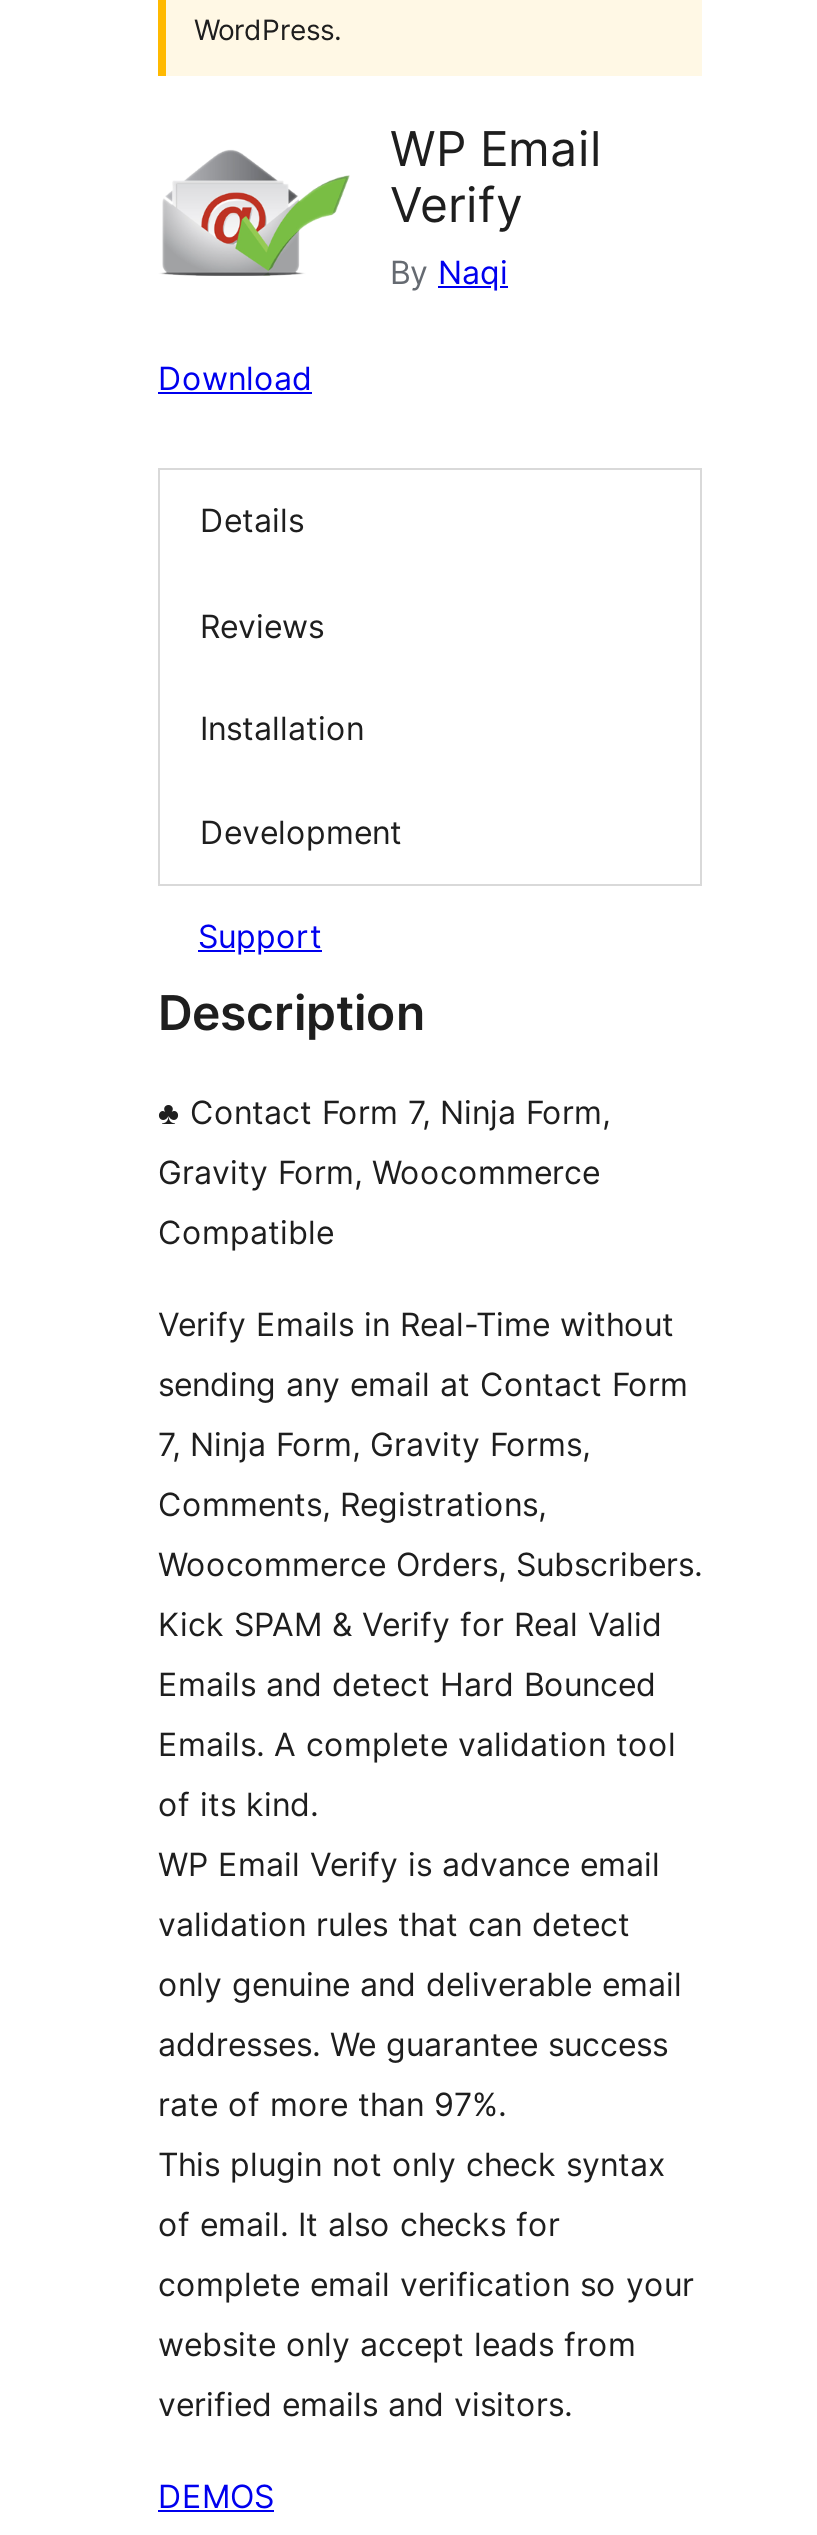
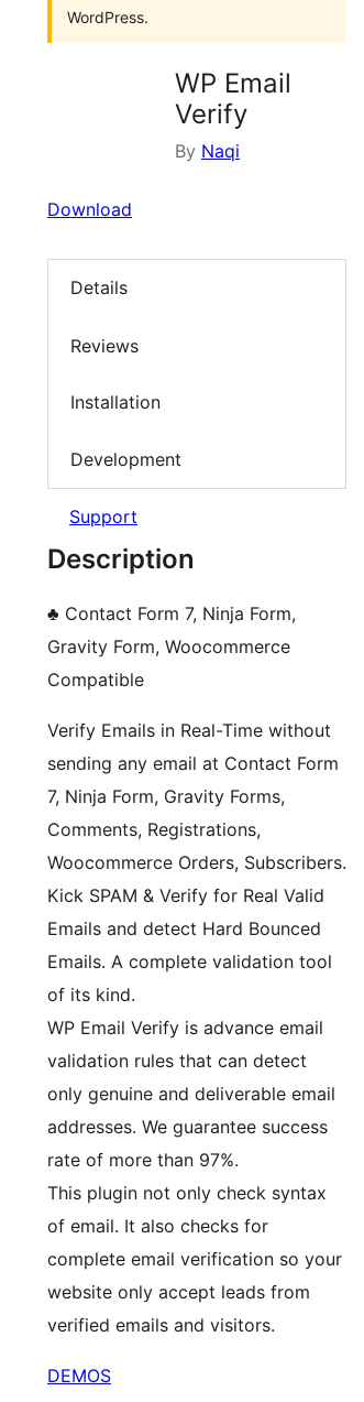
[160,148,350,278] [image] -> none

